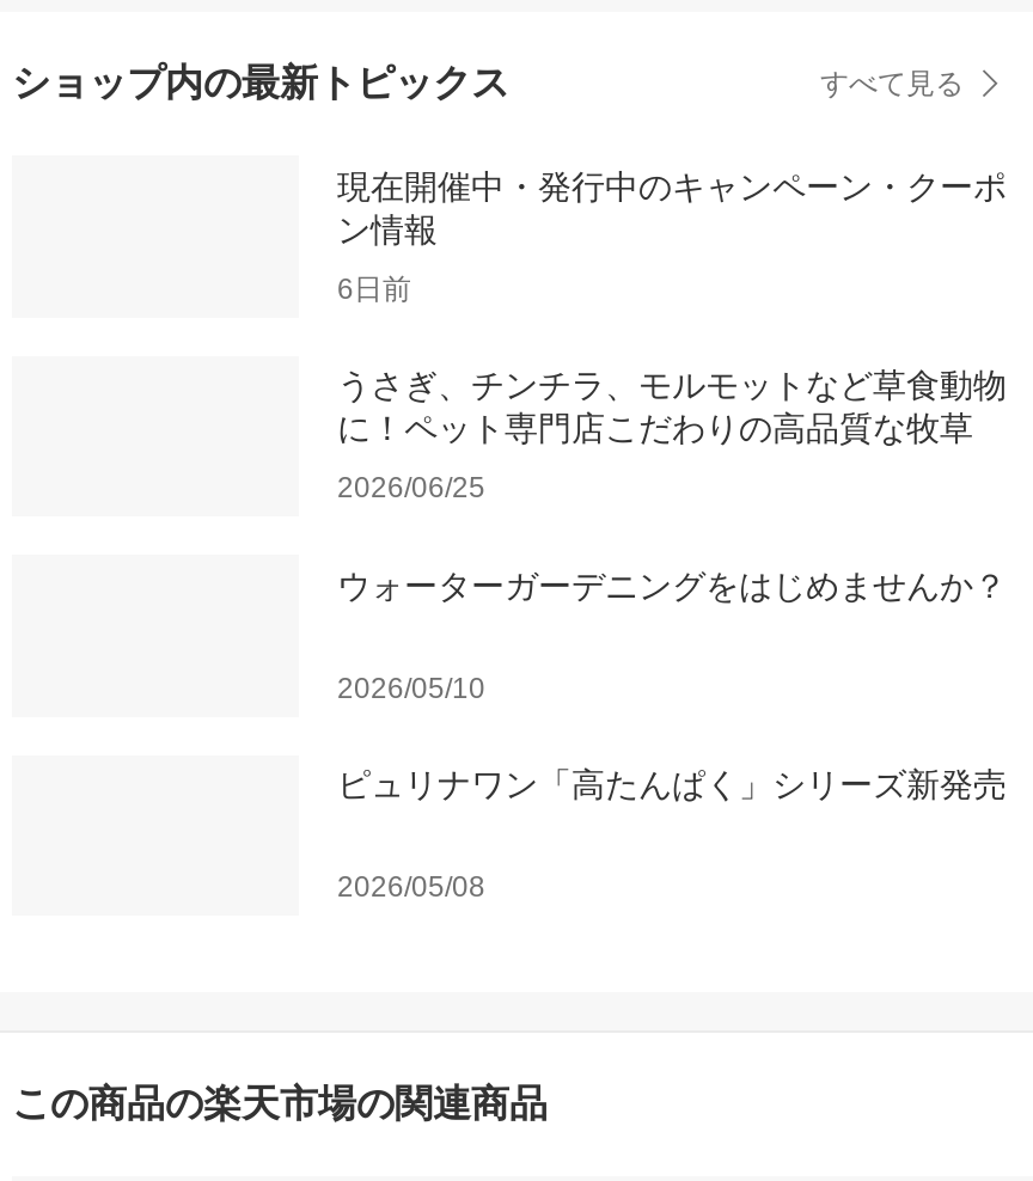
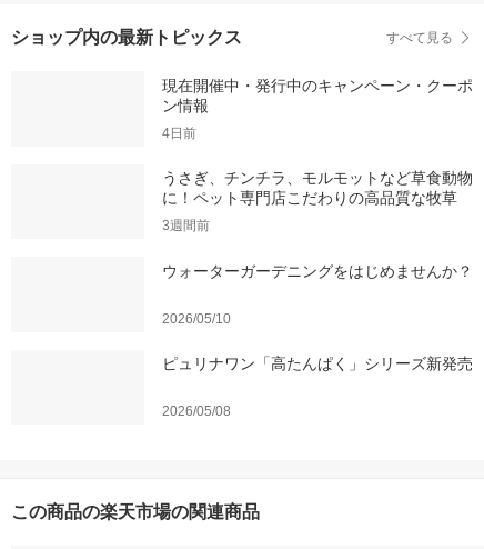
[337,272,411,306] 6日前 -> [162,125,196,141] 4日前
[337,471,485,505] 2026/06/25 -> [162,218,210,234] 3週間前

